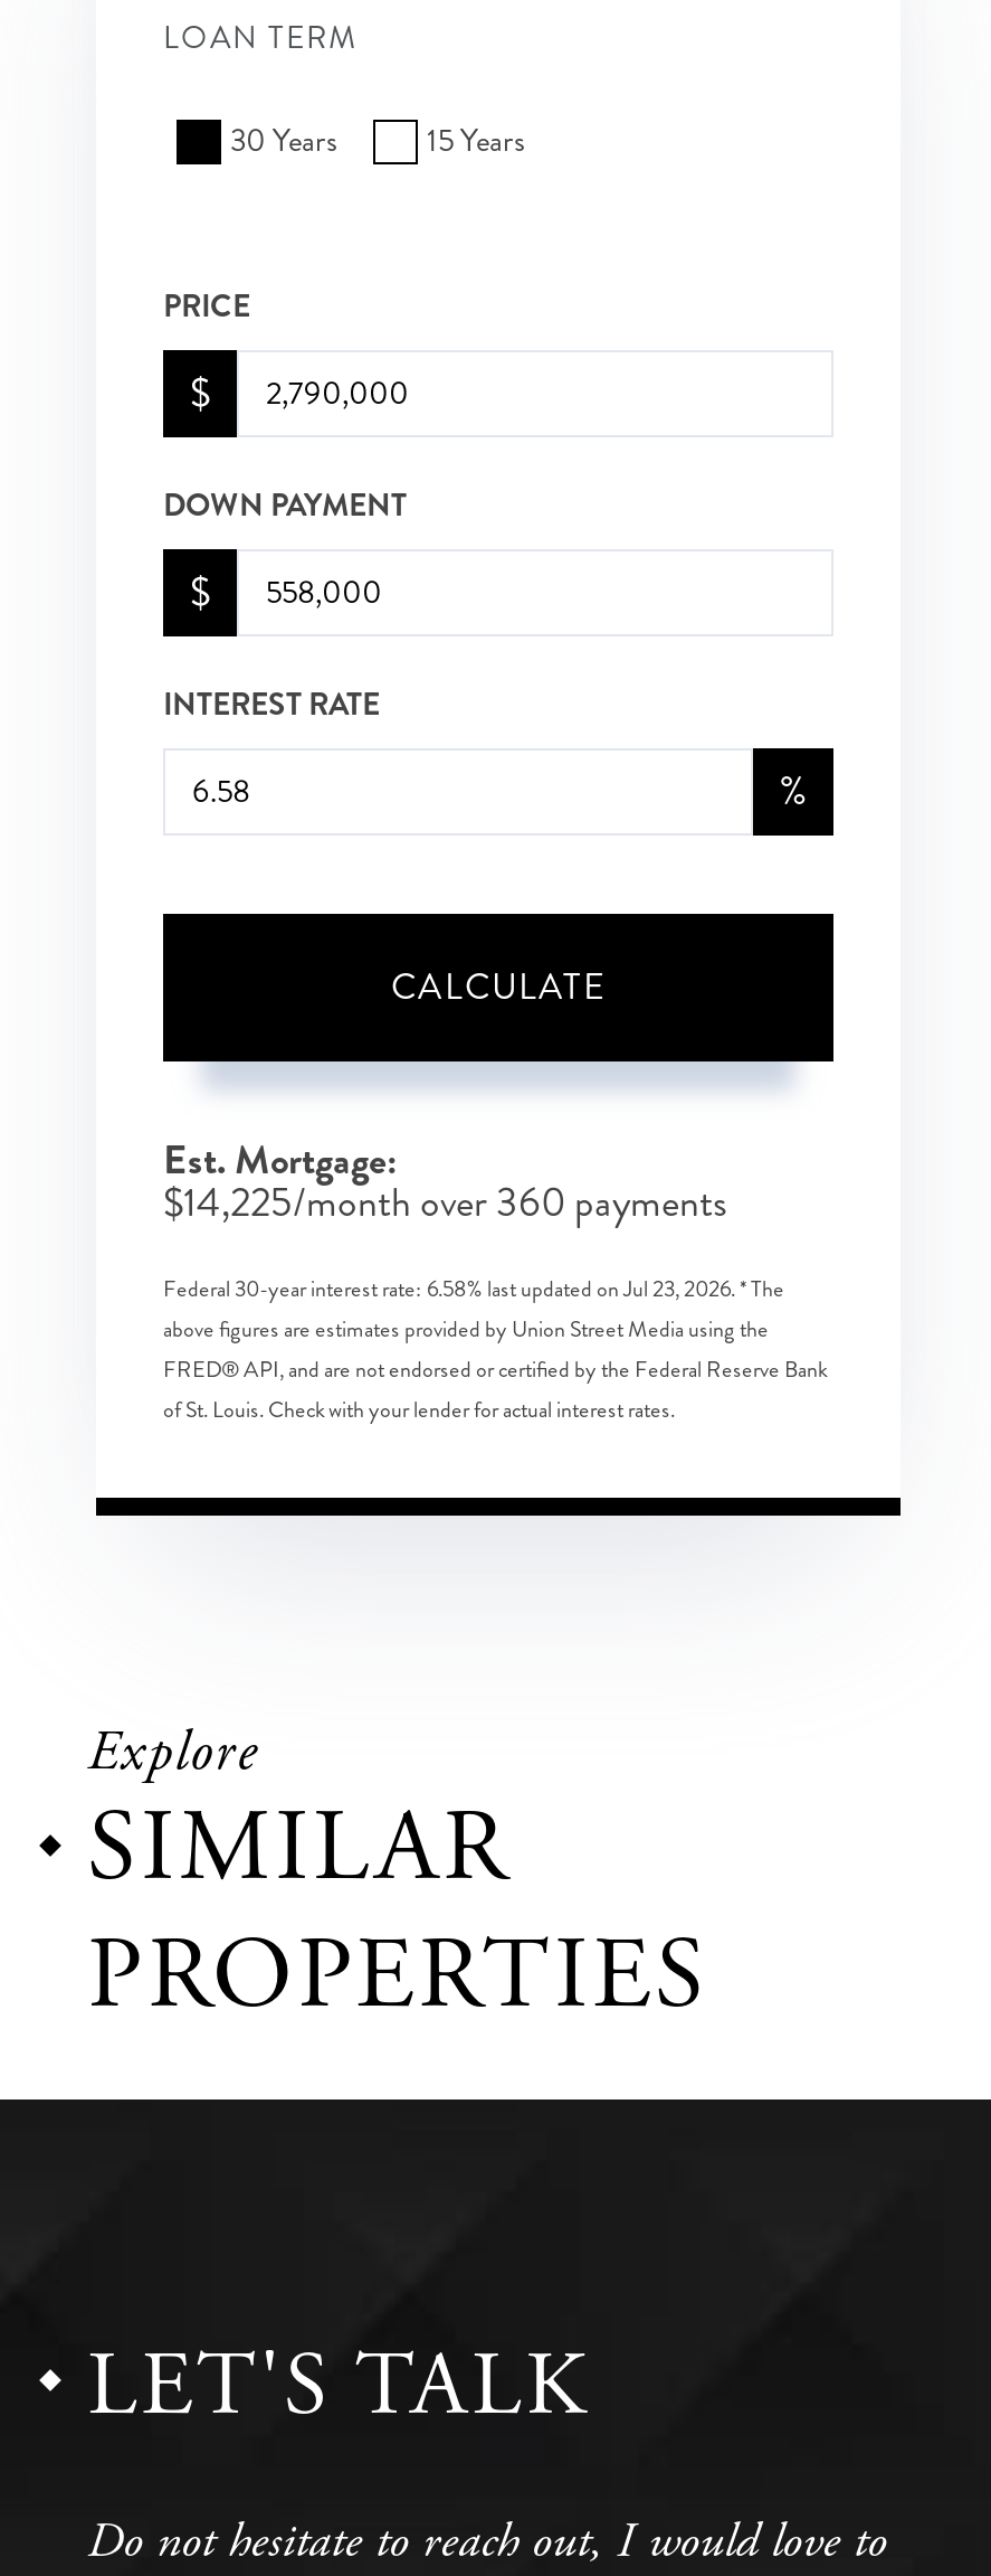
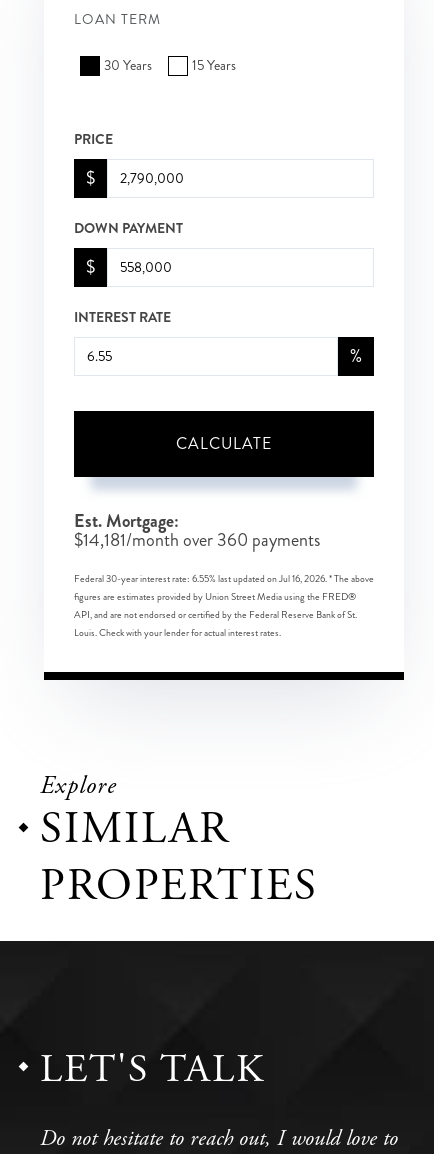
[163,1173,726,1231] $14,225/month over 360 payments -> [74,527,320,553] $14,181/month over 360 payments
[163,1274,827,1426] Federal 30-year interest rate: 6.58% last updated on Jul 23, 2026. * The | above figures are estimates provided by Union Street Media using the | FRED® API, and are not endorsed or certified by the Federal Reserve Bank | of St. Louis. Check with your lender for actual interest rates. -> [74,572,374,640] Federal 30-year interest rate: 6.55% last updated on Jul 16, 2026. * The above | figures are estimates provided by Union Street Media using the FRED® | API, and are not endorsed or certified by the Federal Reserve Bank of St. | Louis. Check with your lender for actual interest rates.

